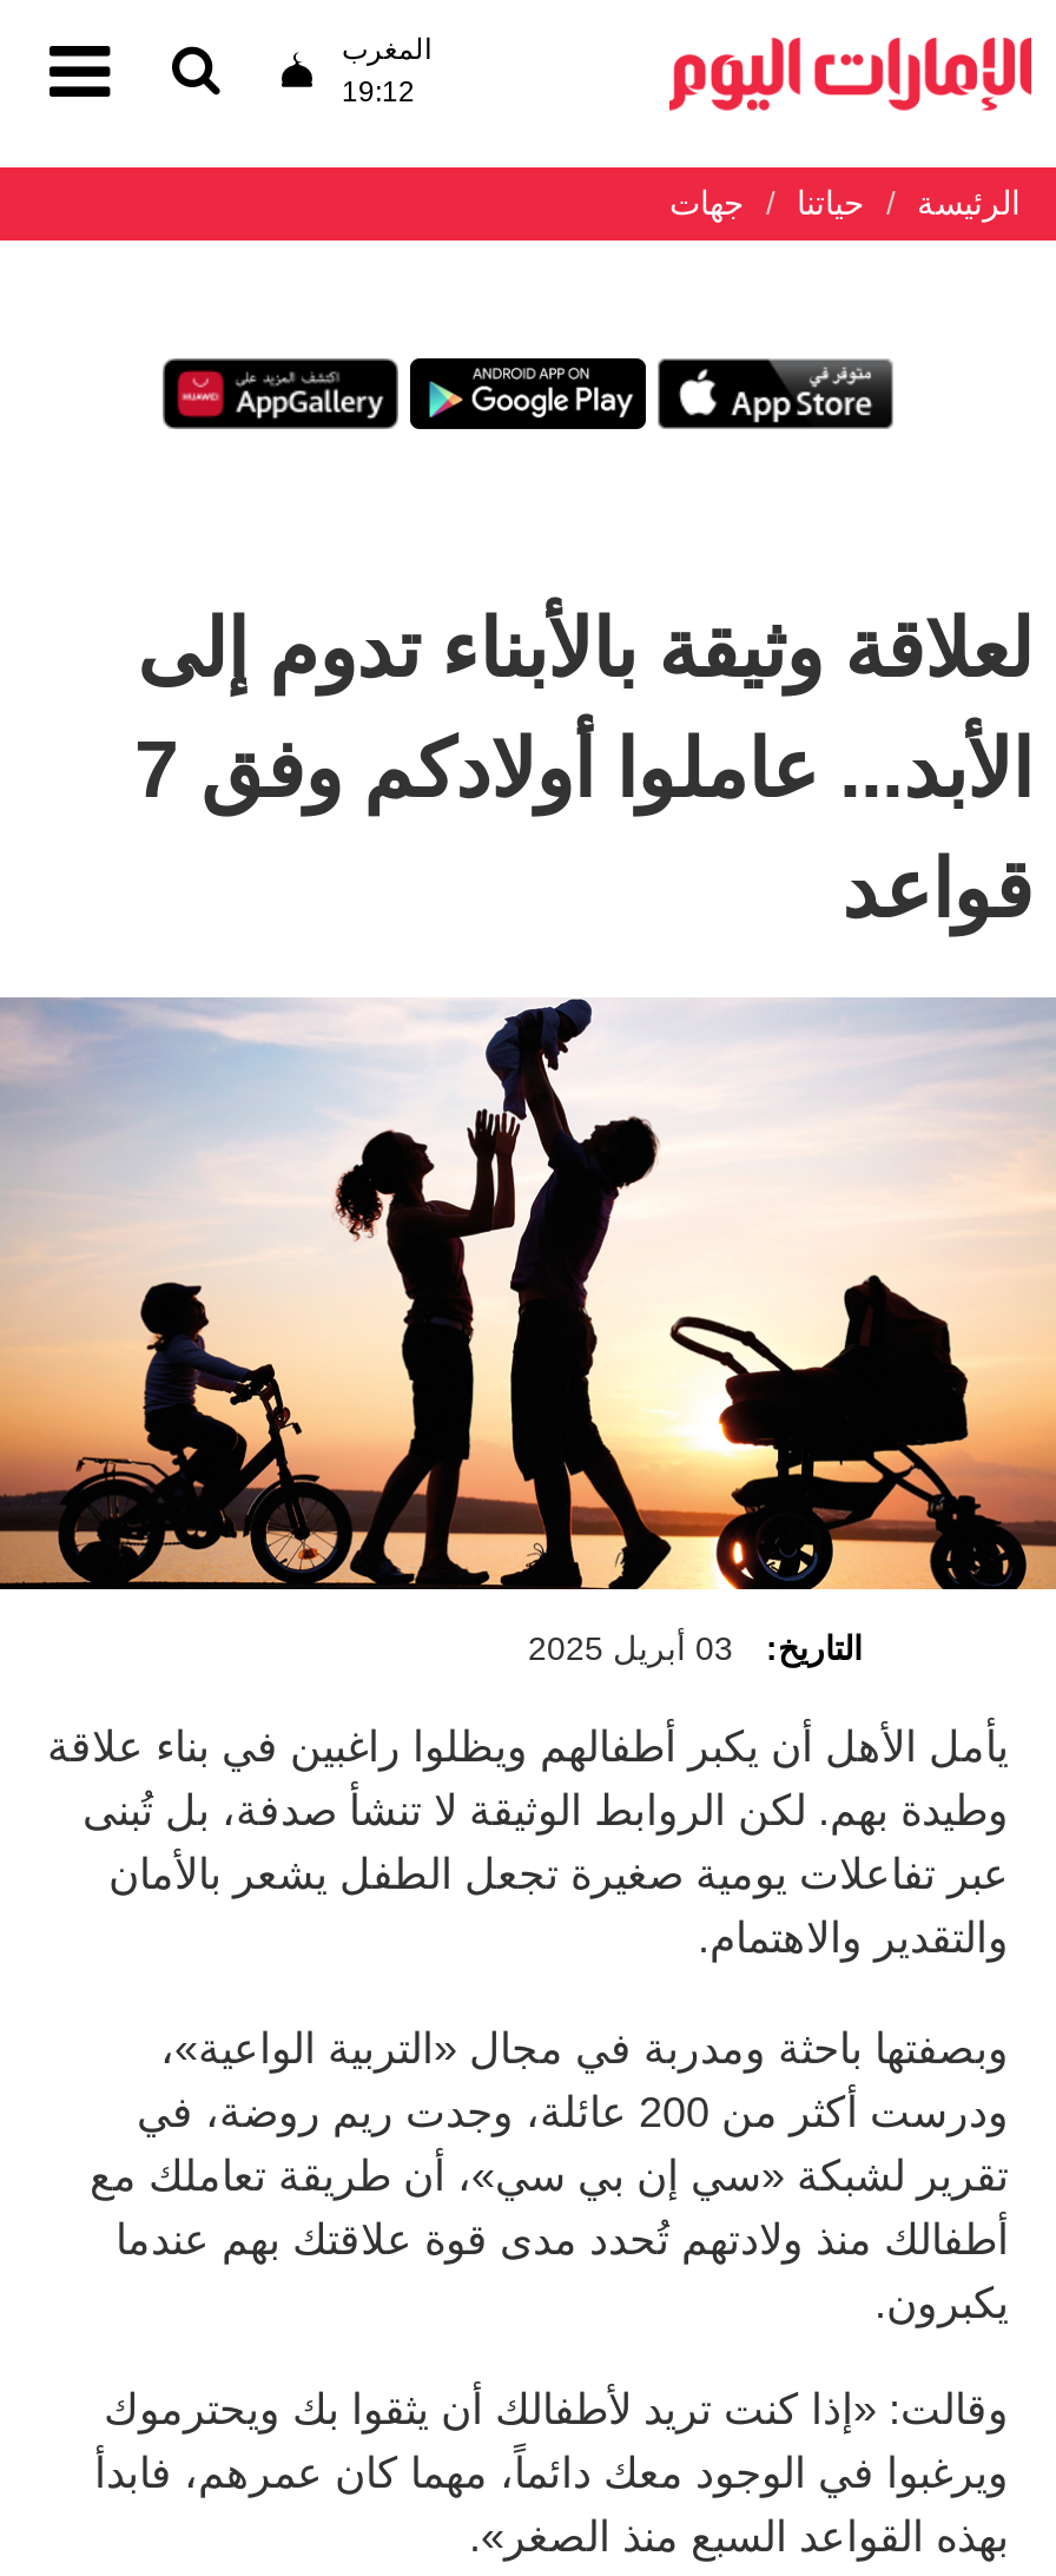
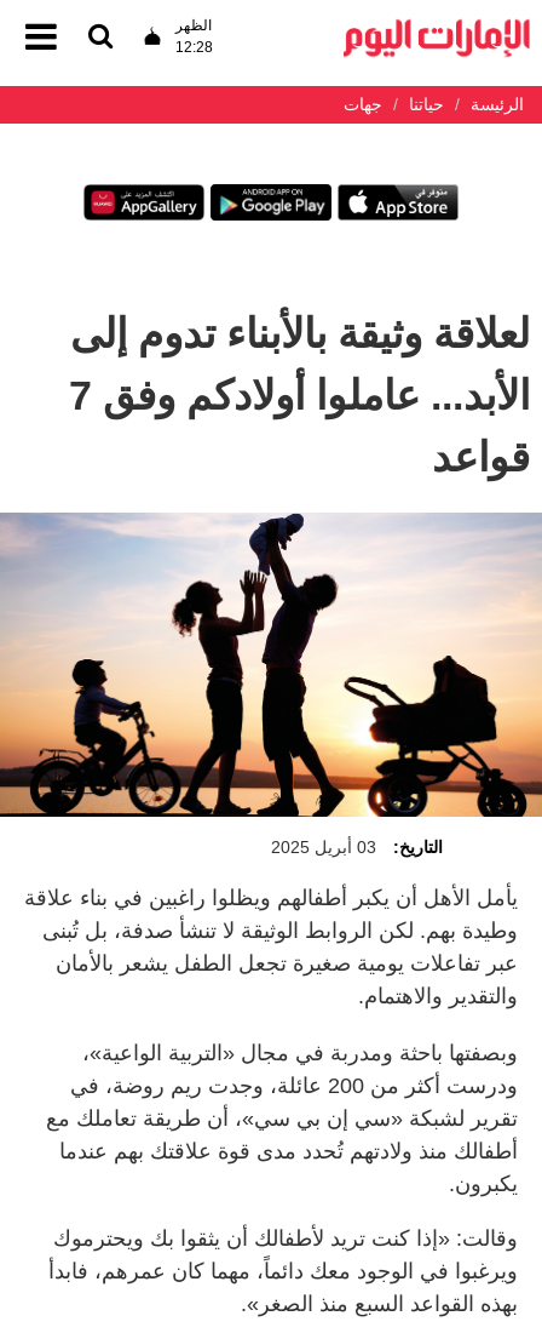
[342,33,431,108] المغرب | 19:12 -> [175,17,213,56] الظهر | 12:28

